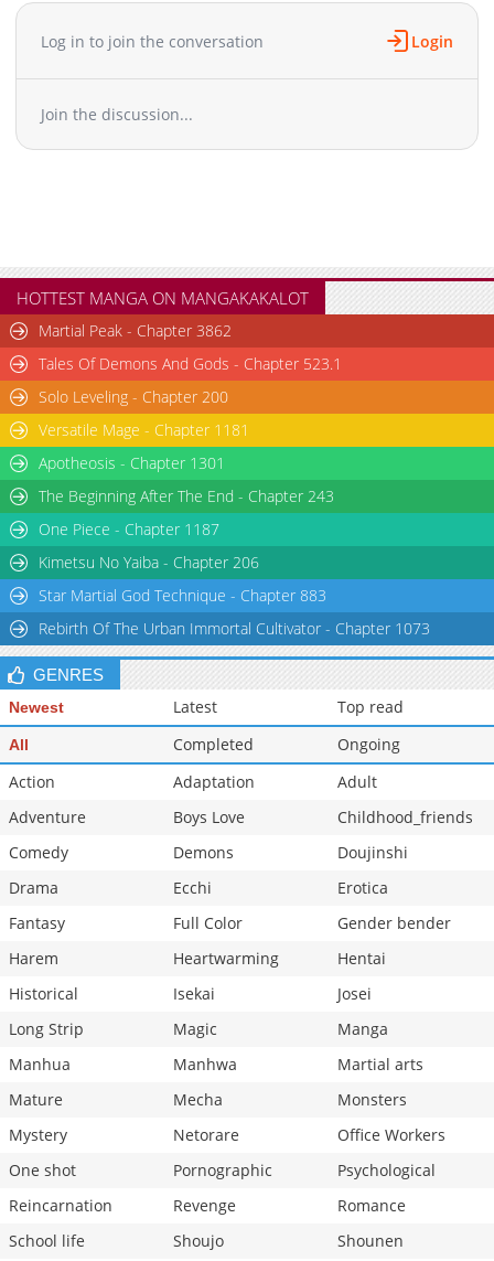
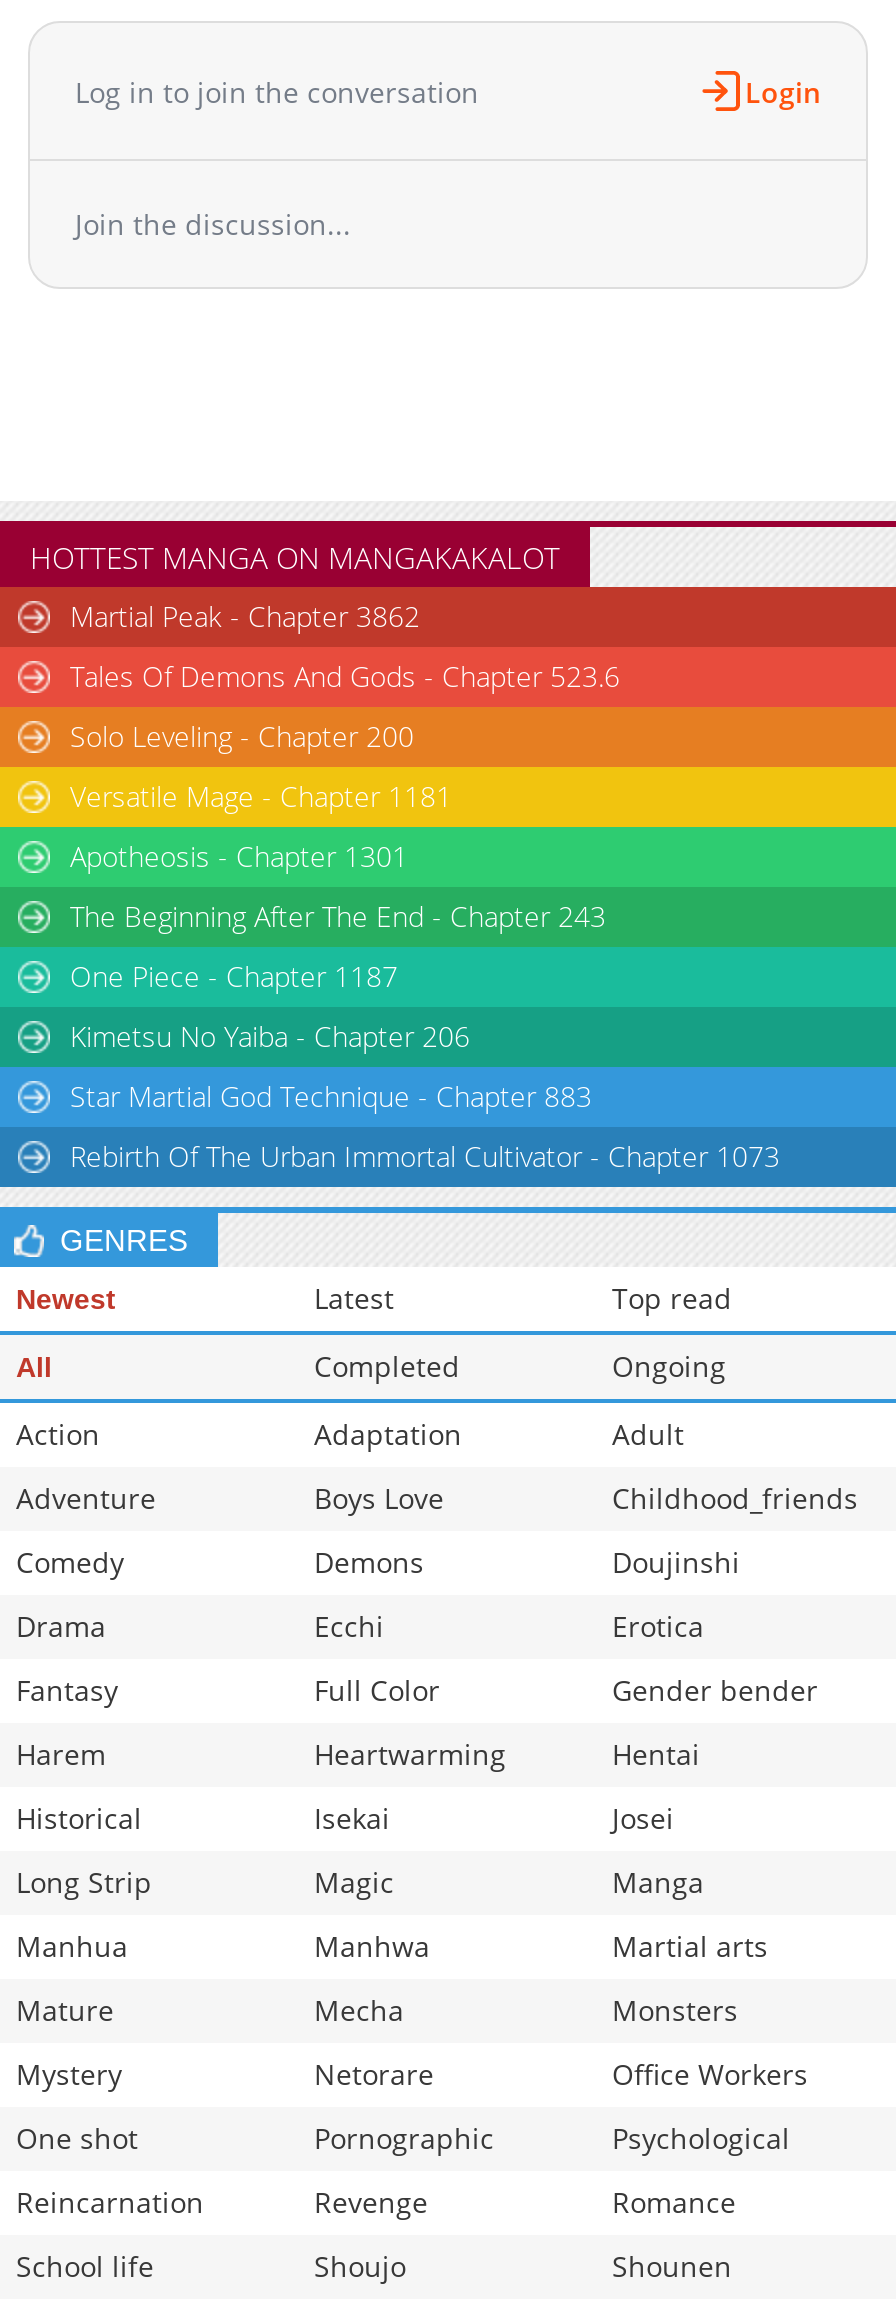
[39,353,342,374] Tales Of Demons And Gods - Chapter 523.1 -> [70,658,620,696] Tales Of Demons And Gods - Chapter 523.6

